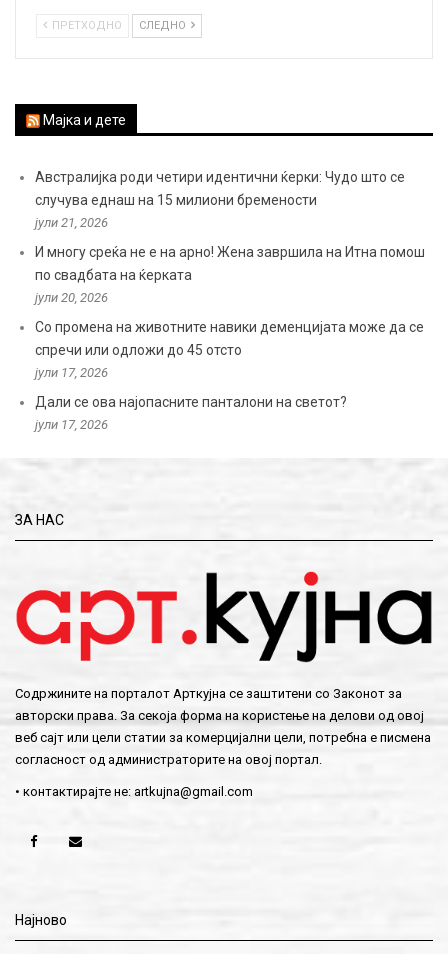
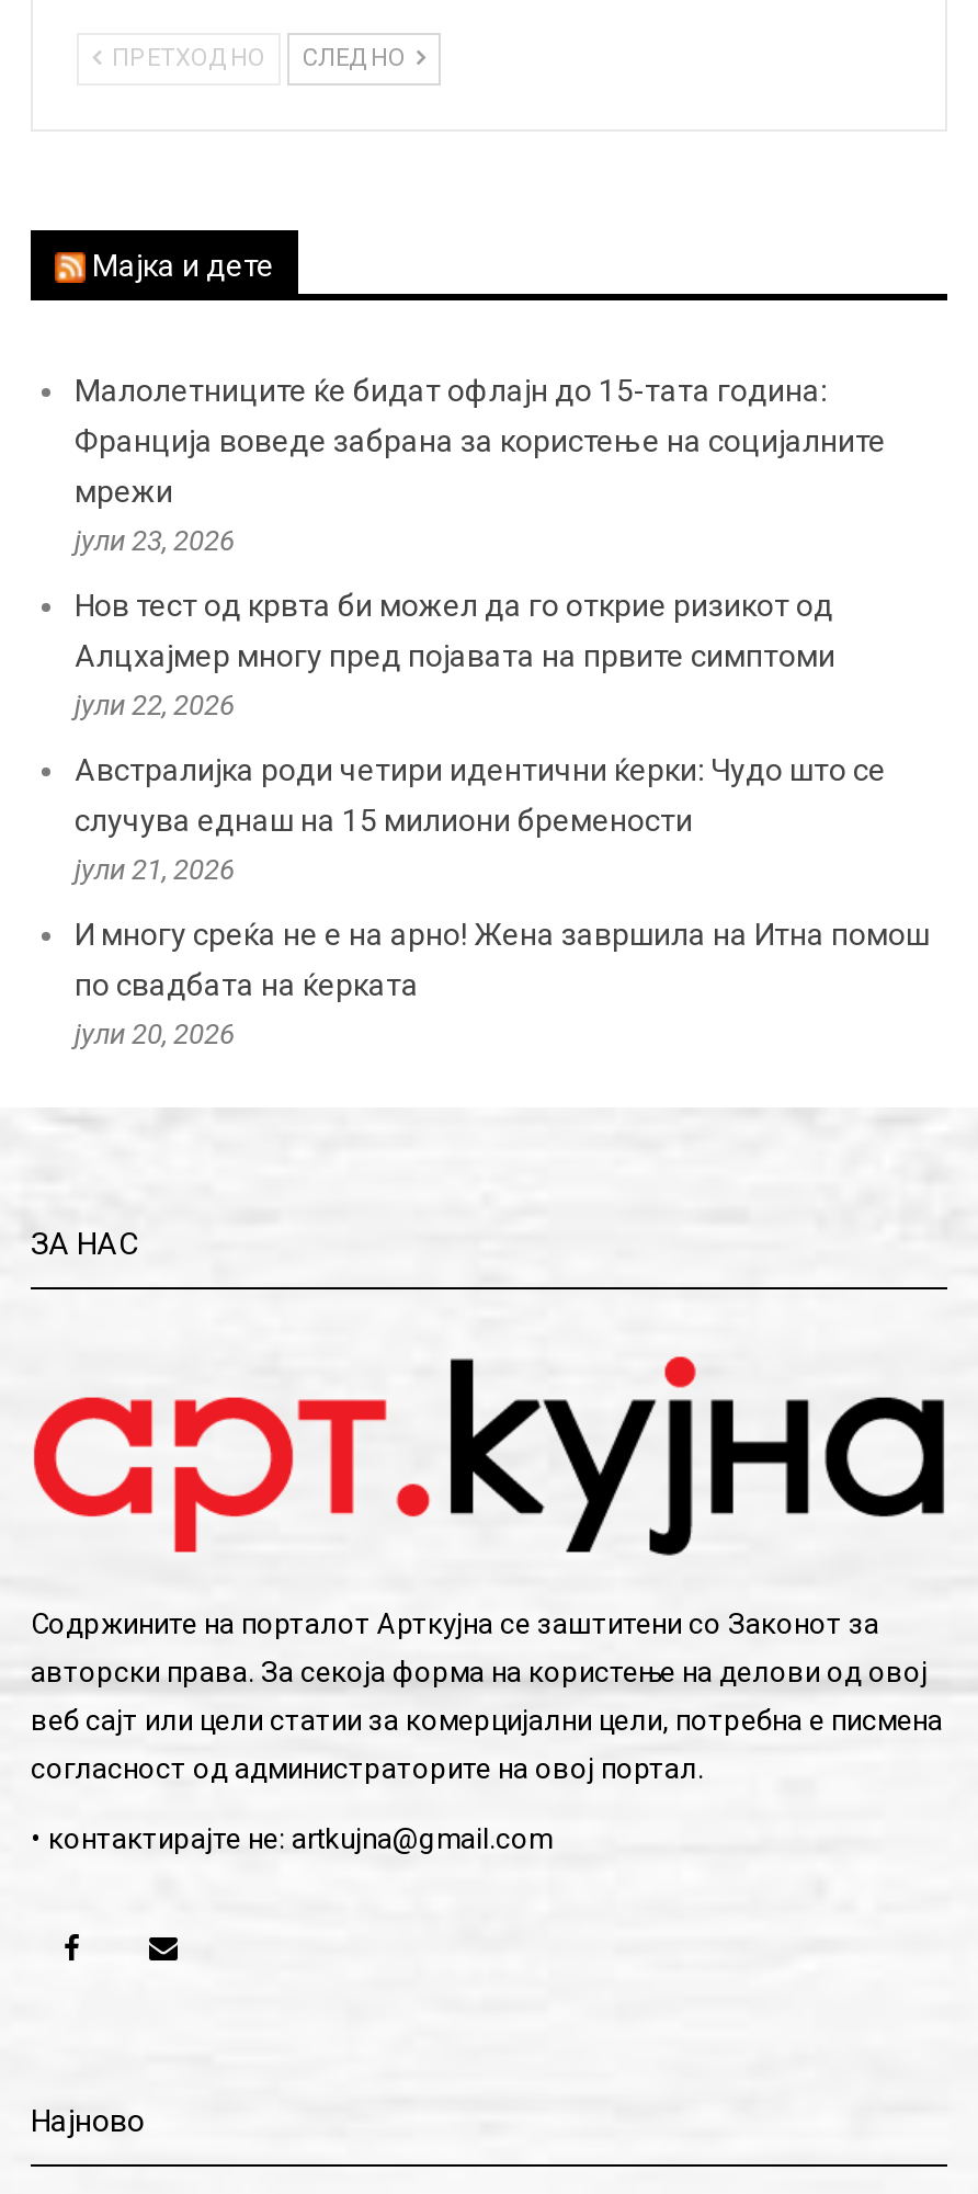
none -> [75,372,886,721] Малолетниците ќе бидат офлајн до 15-тата година: | Франција воведе забрана за користење на социјалните | мрежи | јули 23, 2026 | Нов тест од крвта би можел да го открие ризикот од | Алцхајмер многу пред појавата на првите симптоми | јули 22, 2026
moved [35,169,425,305] -> [75,752,930,1050]: Австралијка роди четири идентични ќерки: Чудо што се | случува еднаш на 15 милиони бремености | јули 21, 2026 | И многу среќа не е на арно! Жена завршила на Итна помош | по свадбата на ќерката | јули 20, 2026
[35,319,424,432] Со промена на животните навики деменцијата може да се | спречи или одложи до 45 отсто | јули 17, 2026 | Дали се ова најопасните панталони на светот? | јули 17, 2026 -> none

